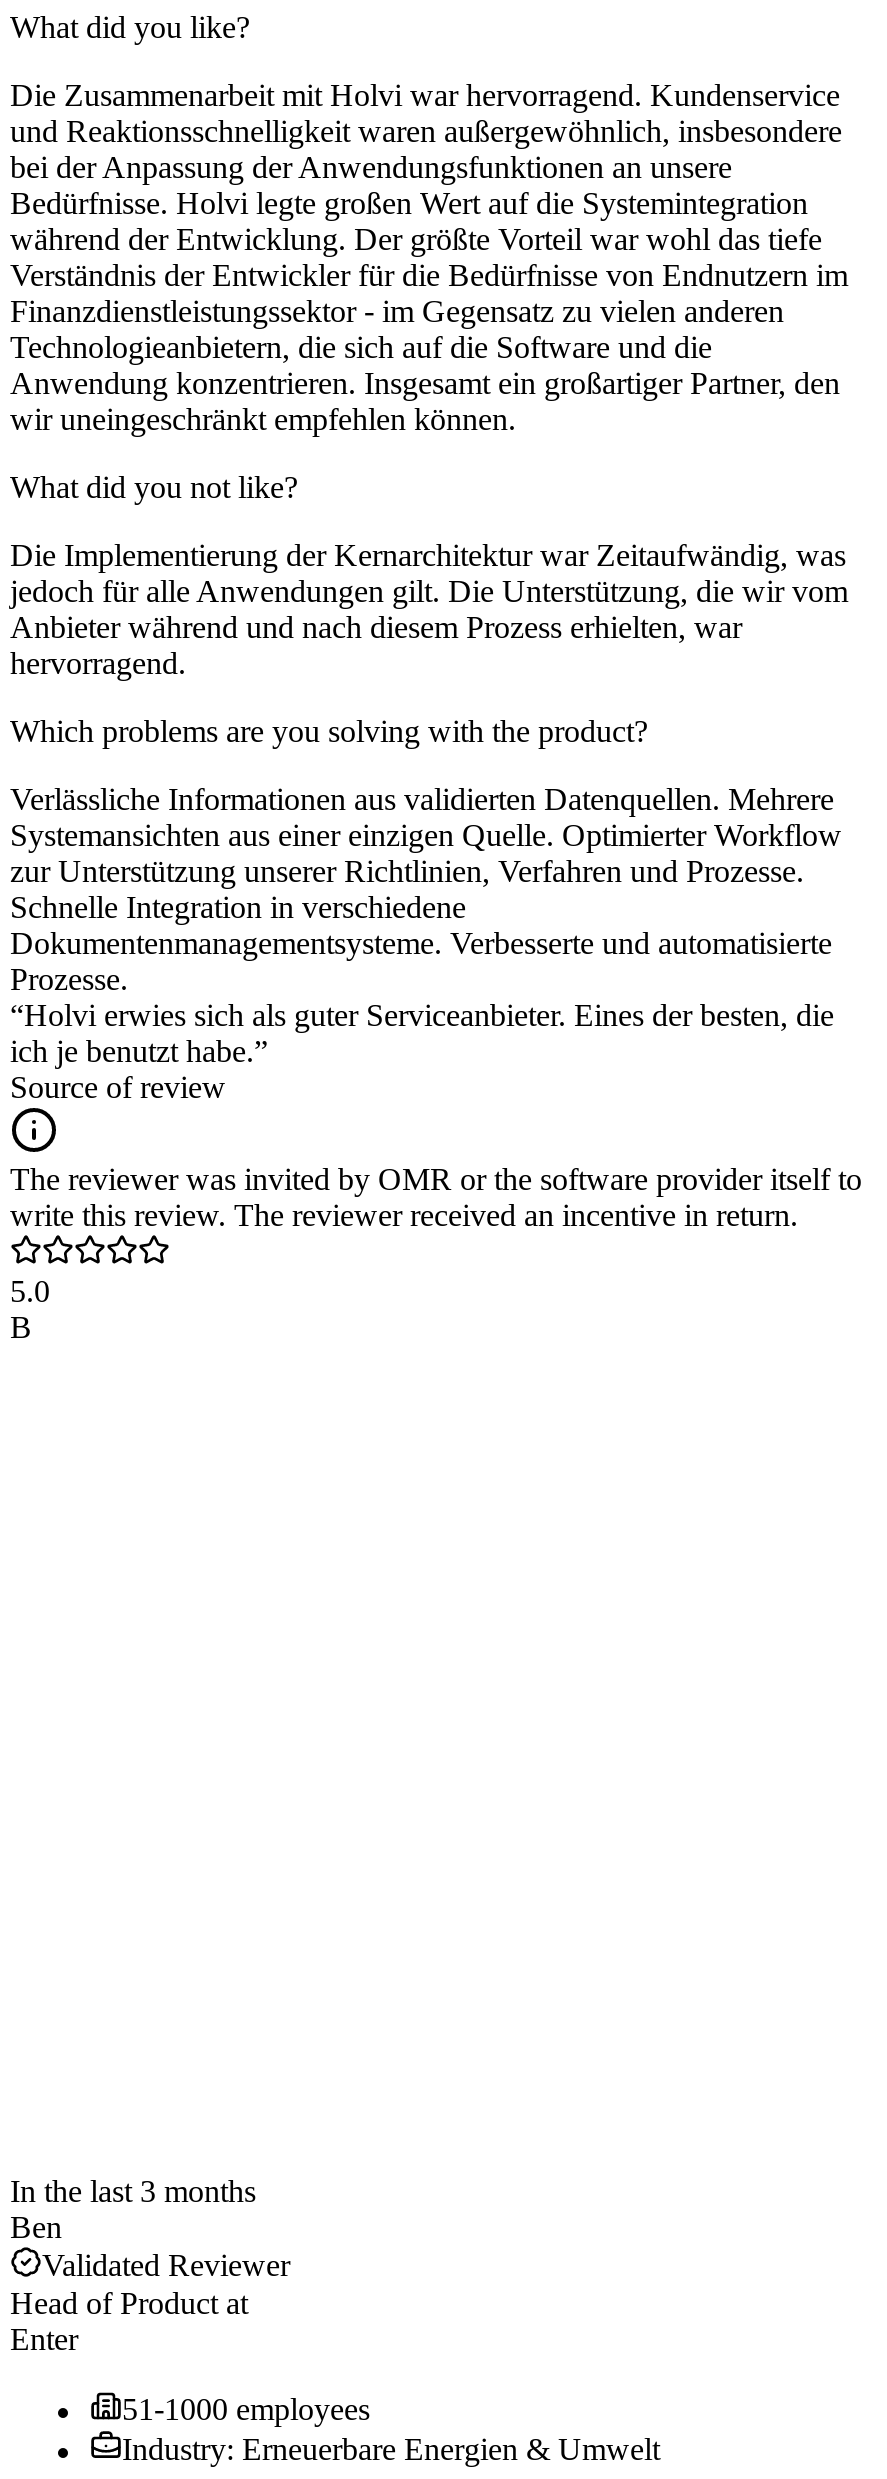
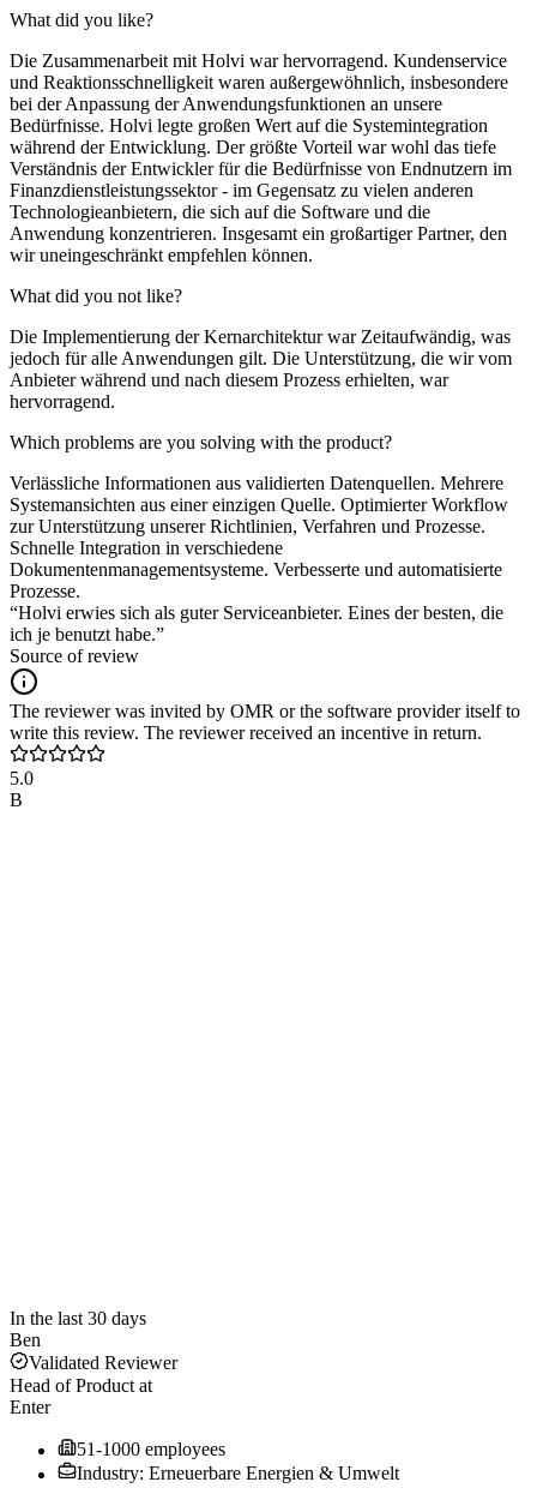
[10,2174,256,2208] In the last 3 months -> [10,1308,146,1329] In the last 30 days

